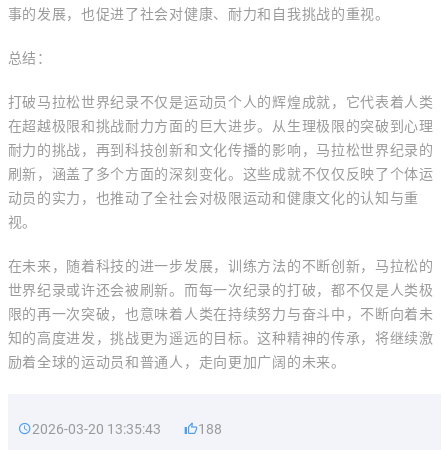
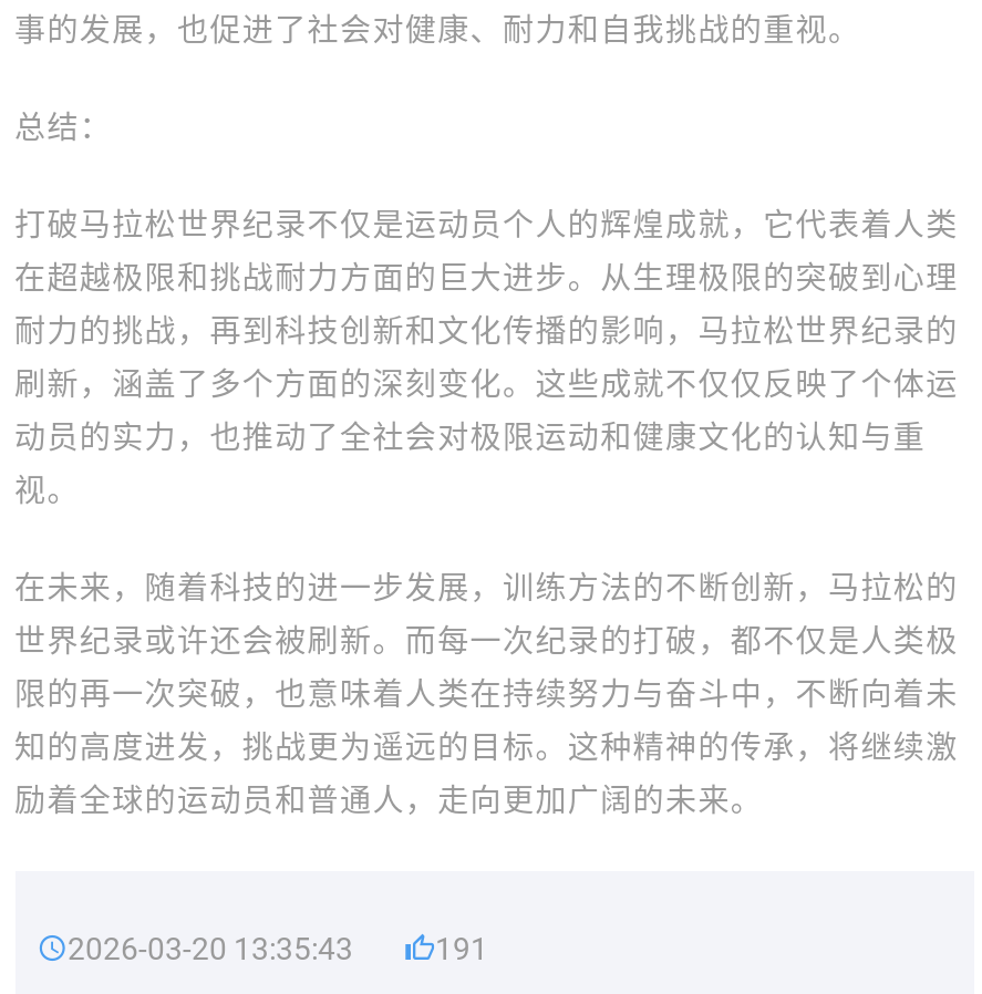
[197,421,221,437] 188 -> [435,932,488,967] 191

